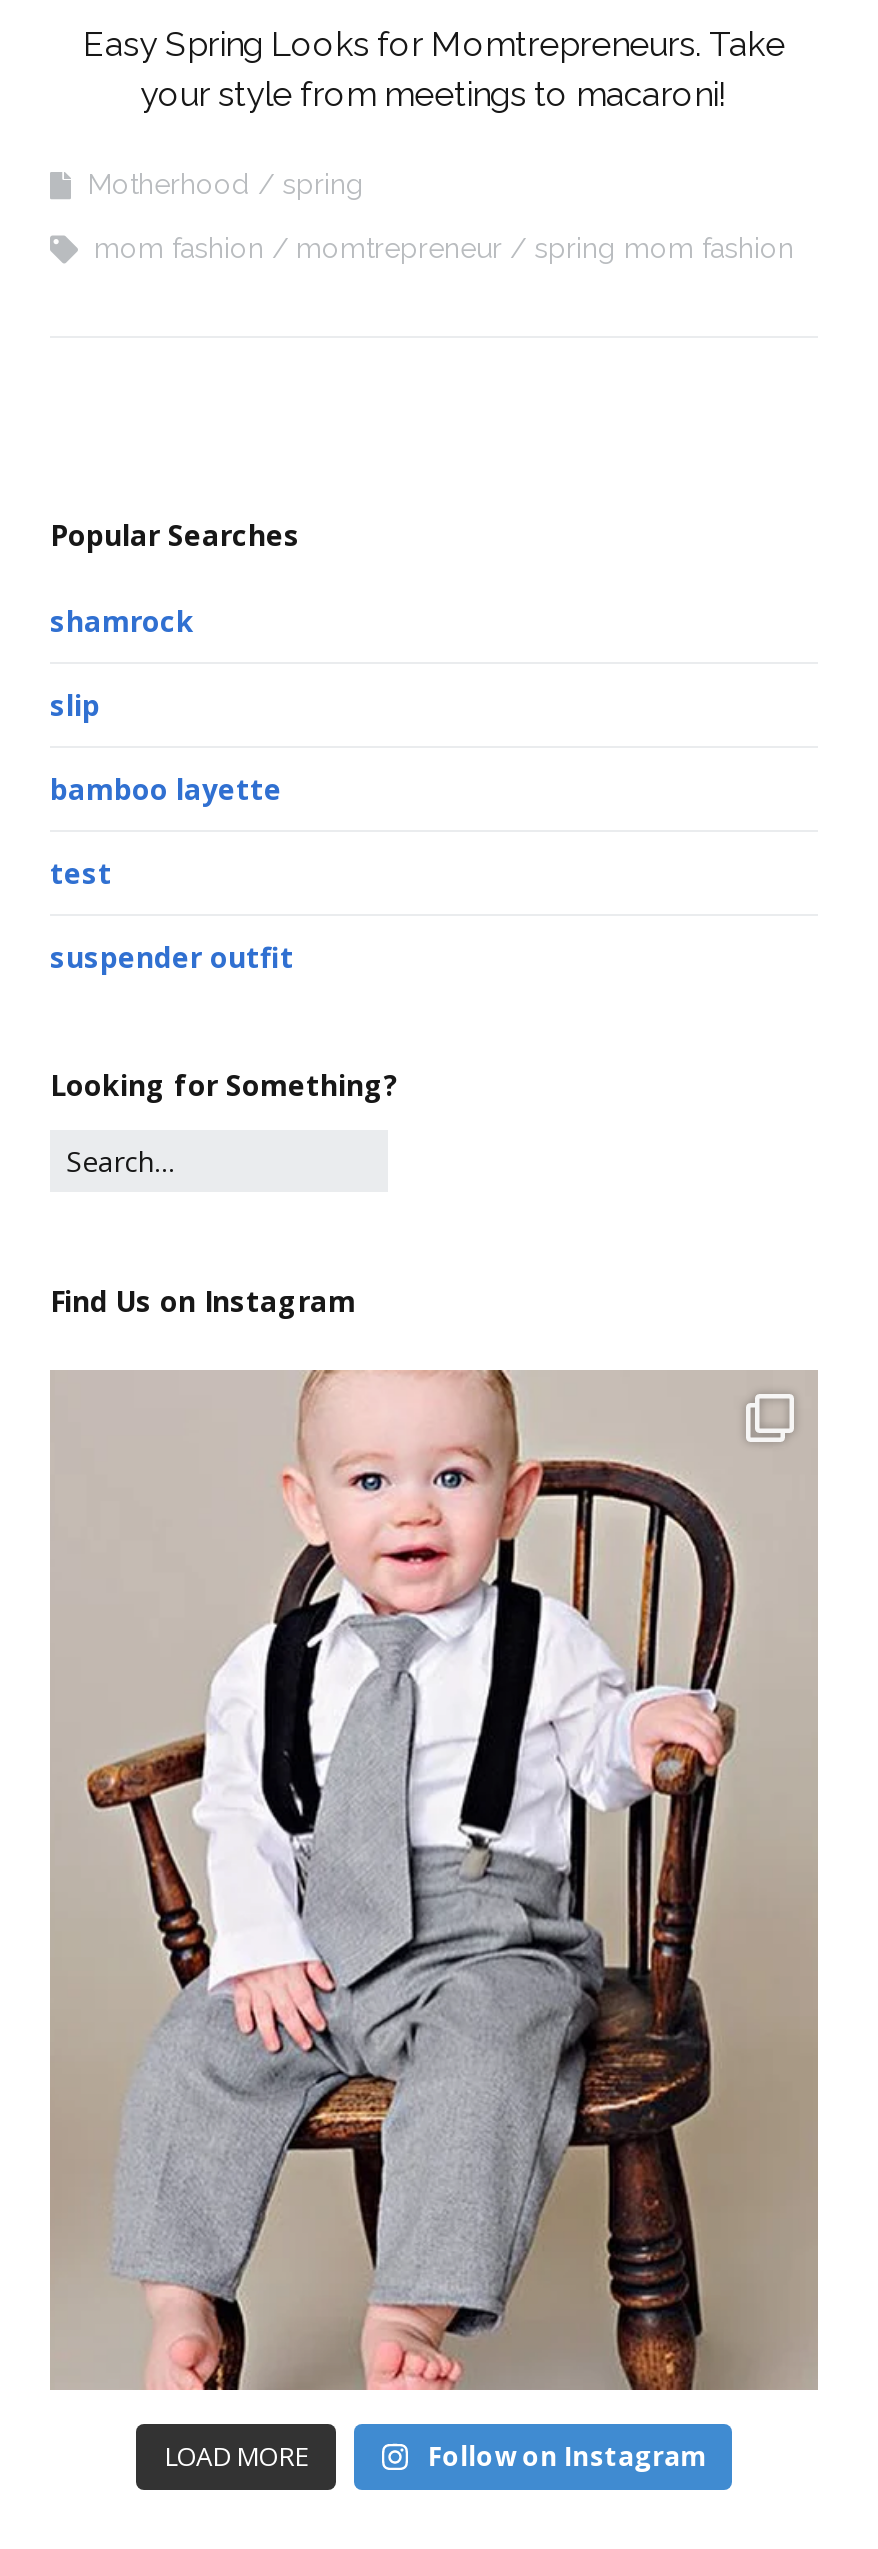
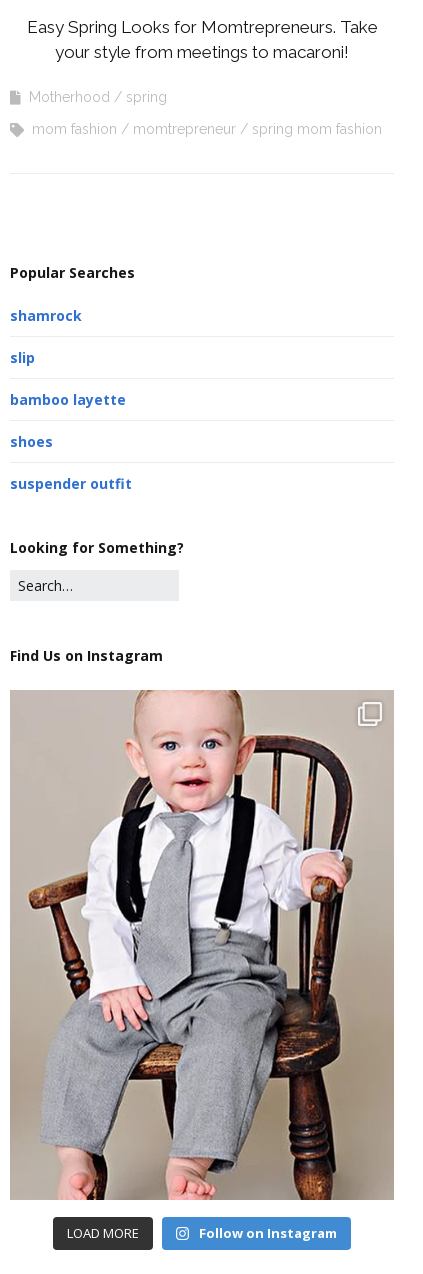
[50,853,112,891] test -> [10,432,53,451] shoes

